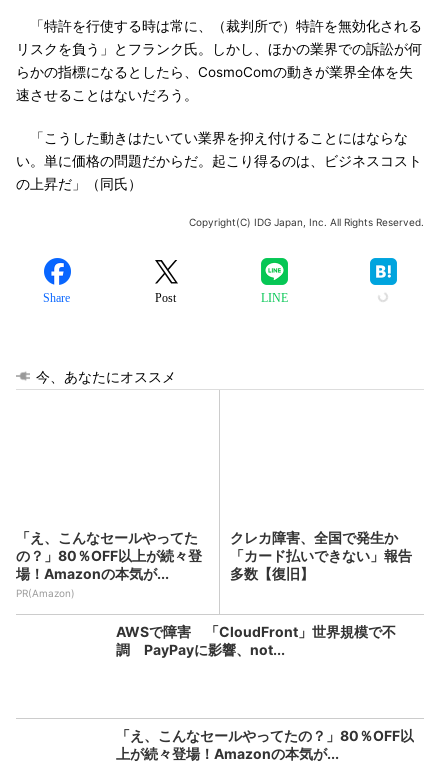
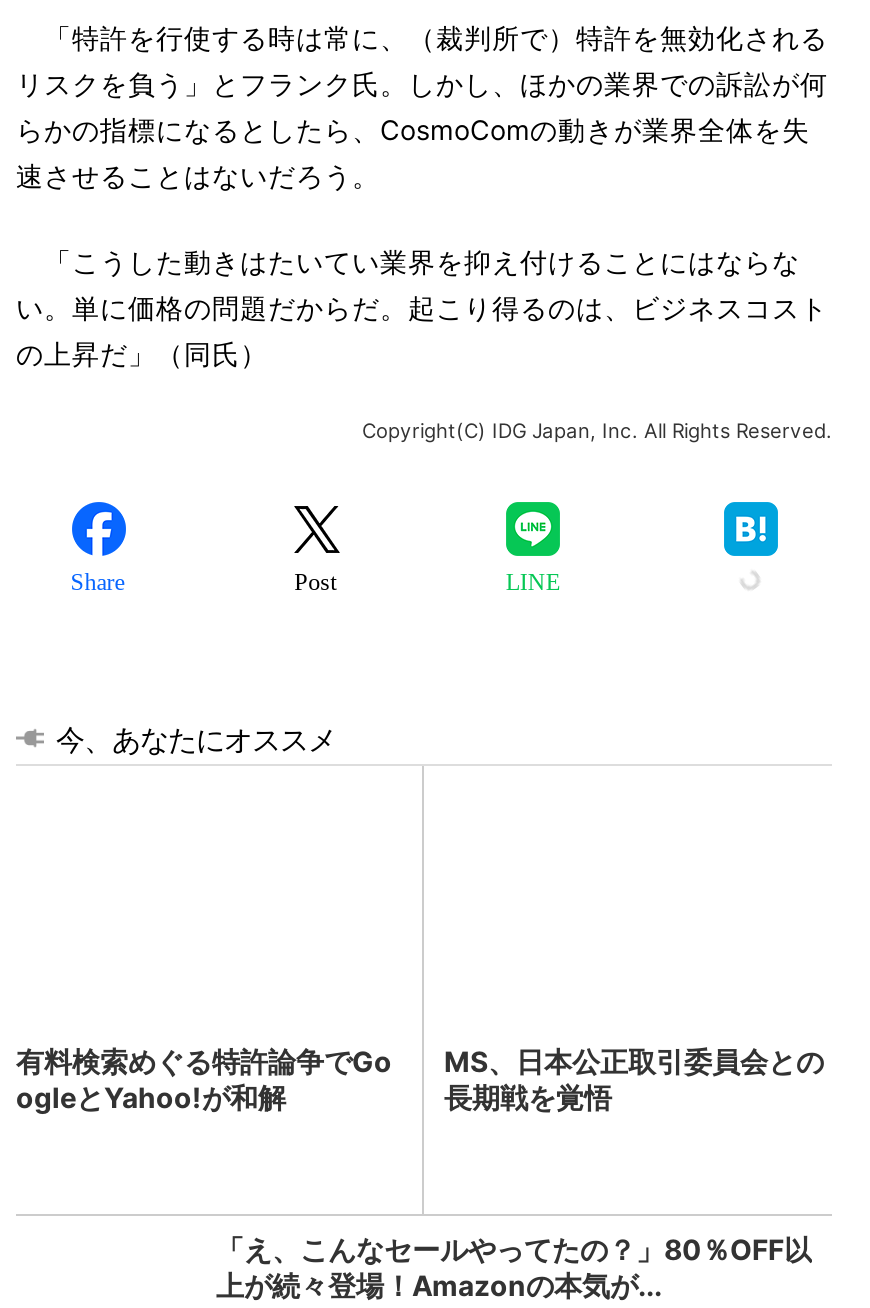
[16,529,202,599] 「え、こんなセールやってた | の？」80％OFF以上が続々登 | 場！Amazonの本気が... | PR(Amazon) -> [16,1044,392,1114] 有料検索めぐる特許論争でGo | ogleとYahoo!が和解
[116,529,412,658] クレカ障害、全国で発生か | 「カード払いできない」報告 | 多数【復旧】 | AWSで障害 「CloudFront」世界規模で不 | 調 PayPayに影響、not... -> [444,1044,824,1114] MS、日本公正取引委員会との | 長期戦を覚悟

